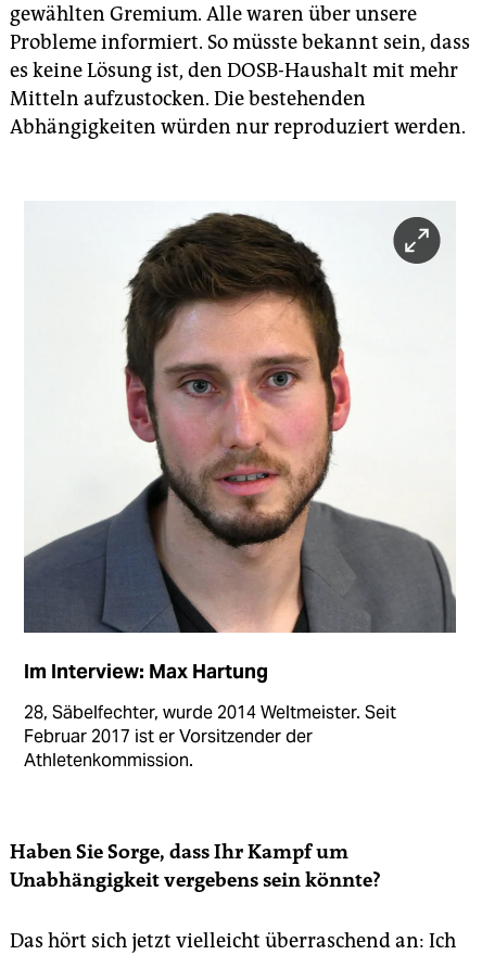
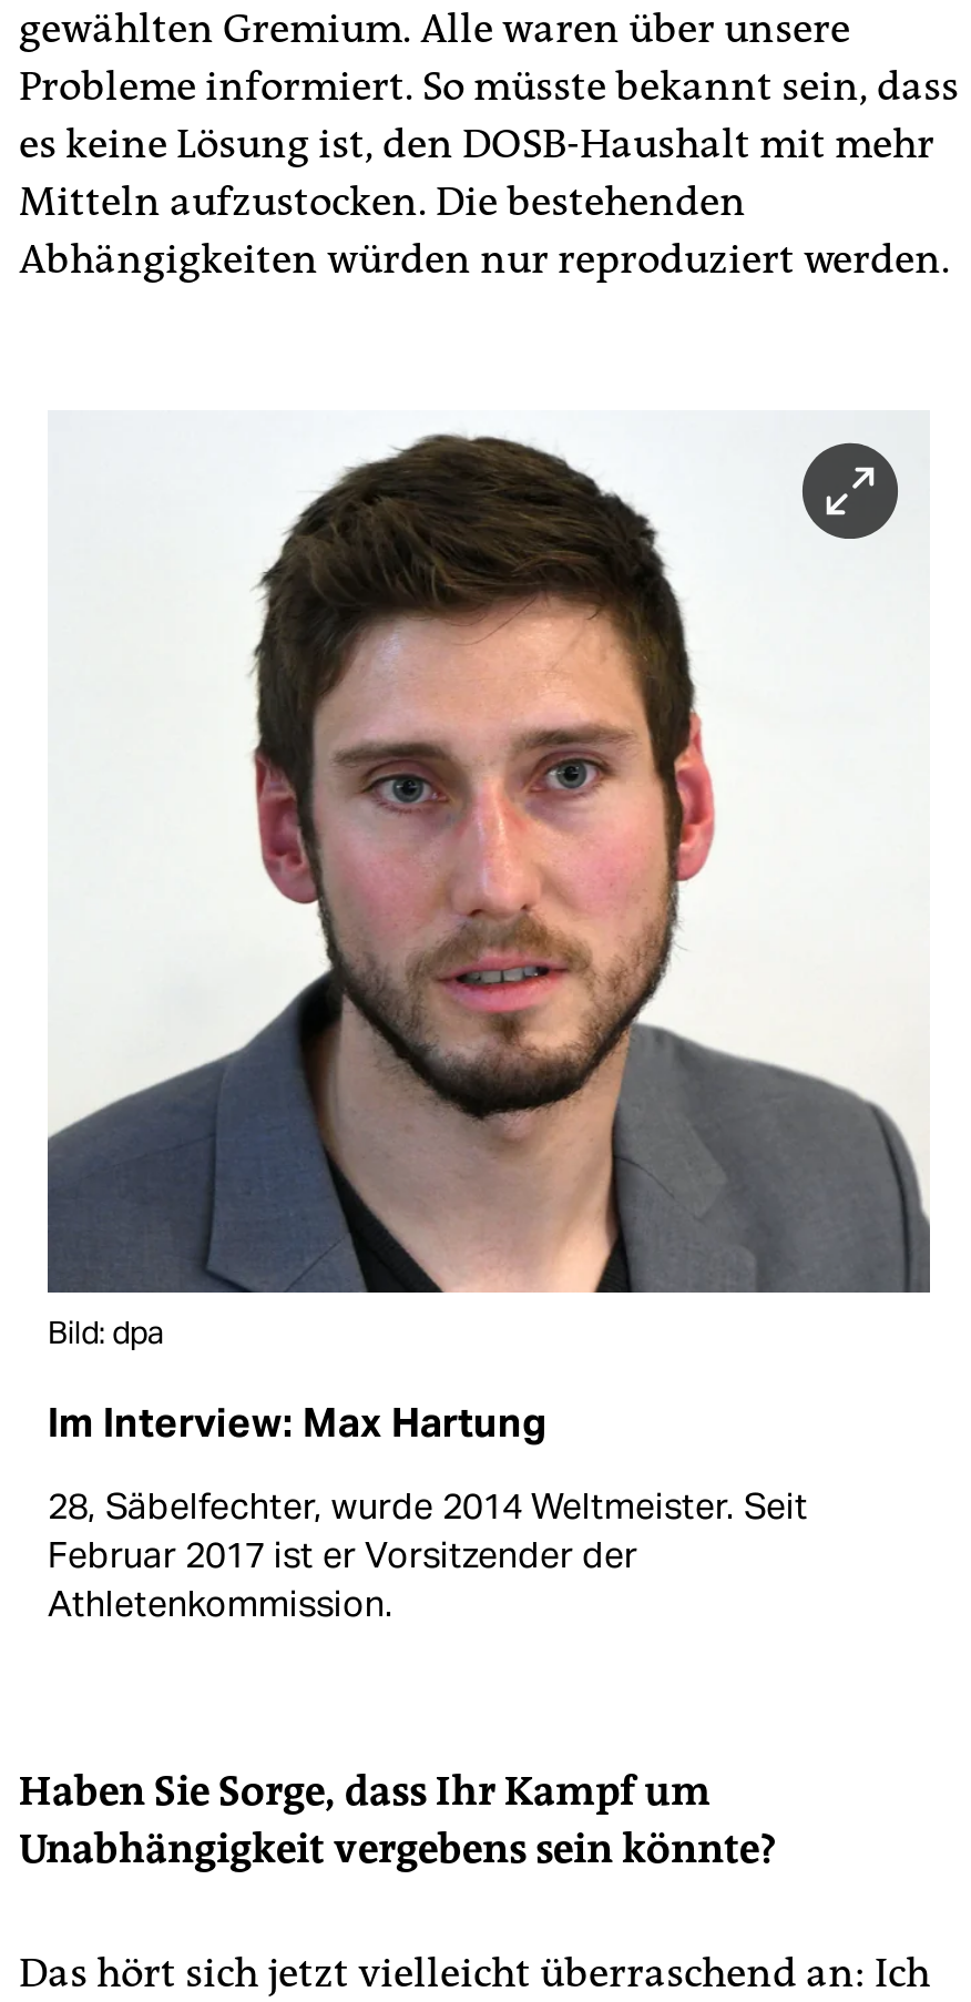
none -> [48,1313,165,1353] Bild: dpa

